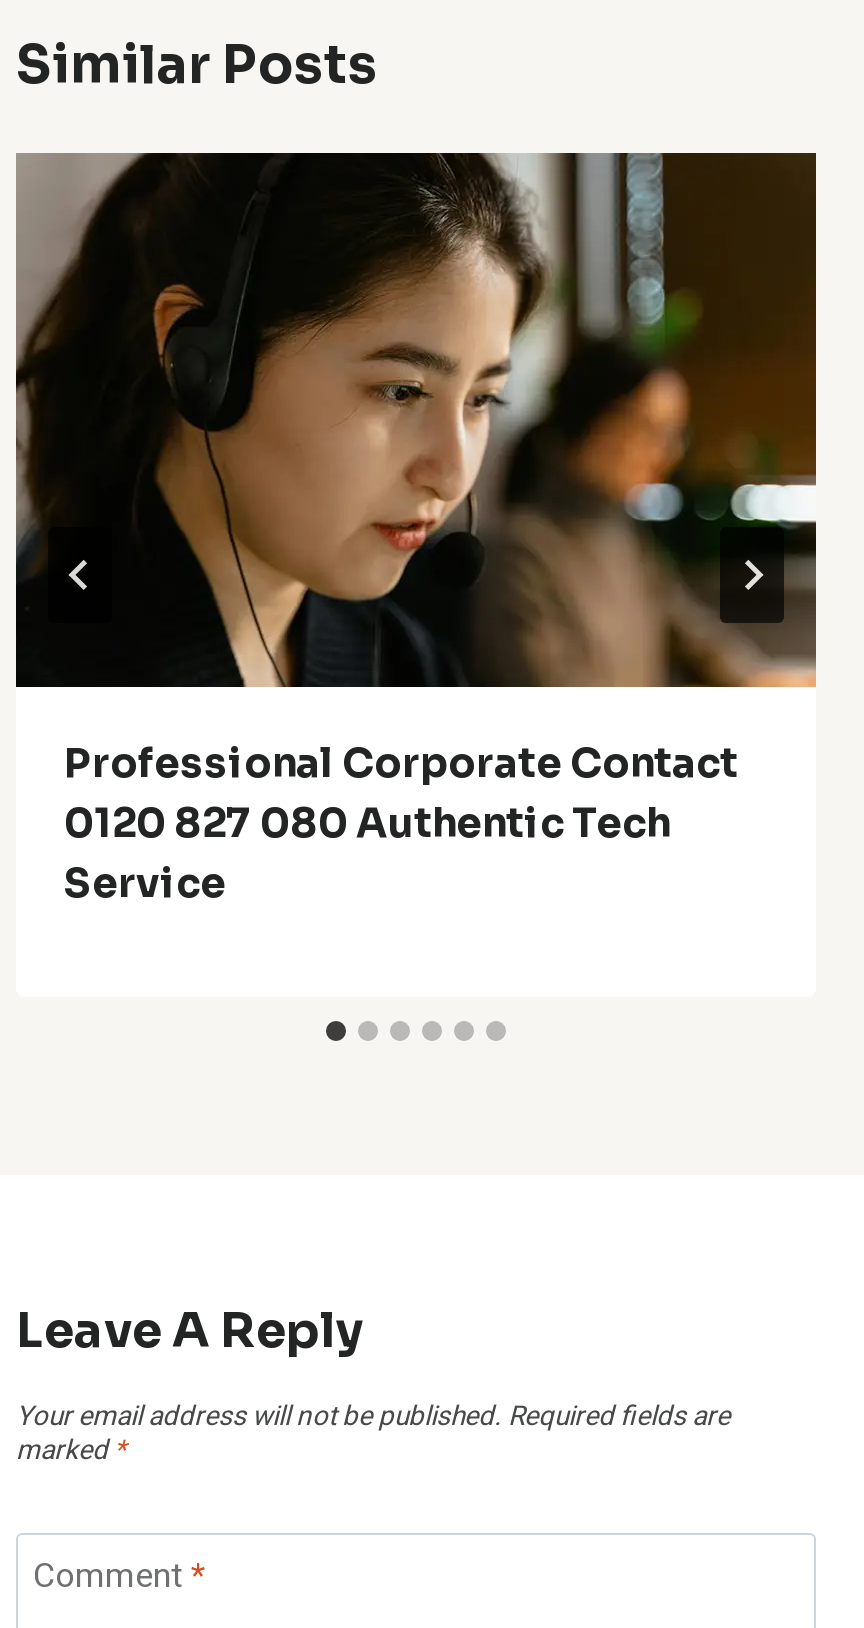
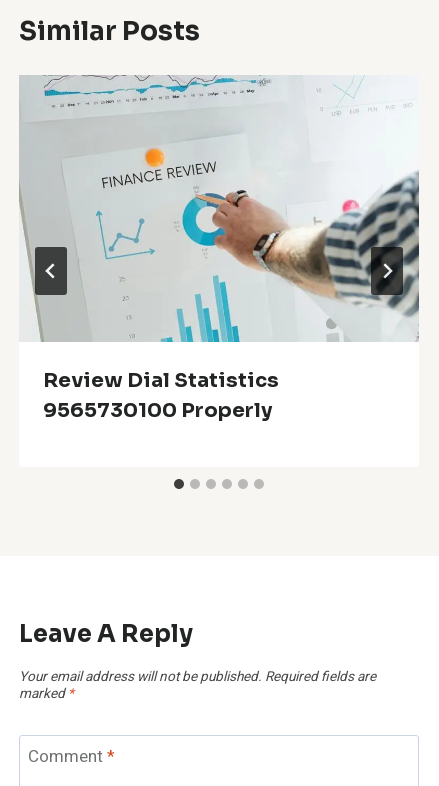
[14,151,818,909] [image] | Professional Corporate Contact | 0120 827 080 Authentic Tech | Service -> [19,75,420,423] [image] | Review Dial Statistics | 9565730100 Properly

